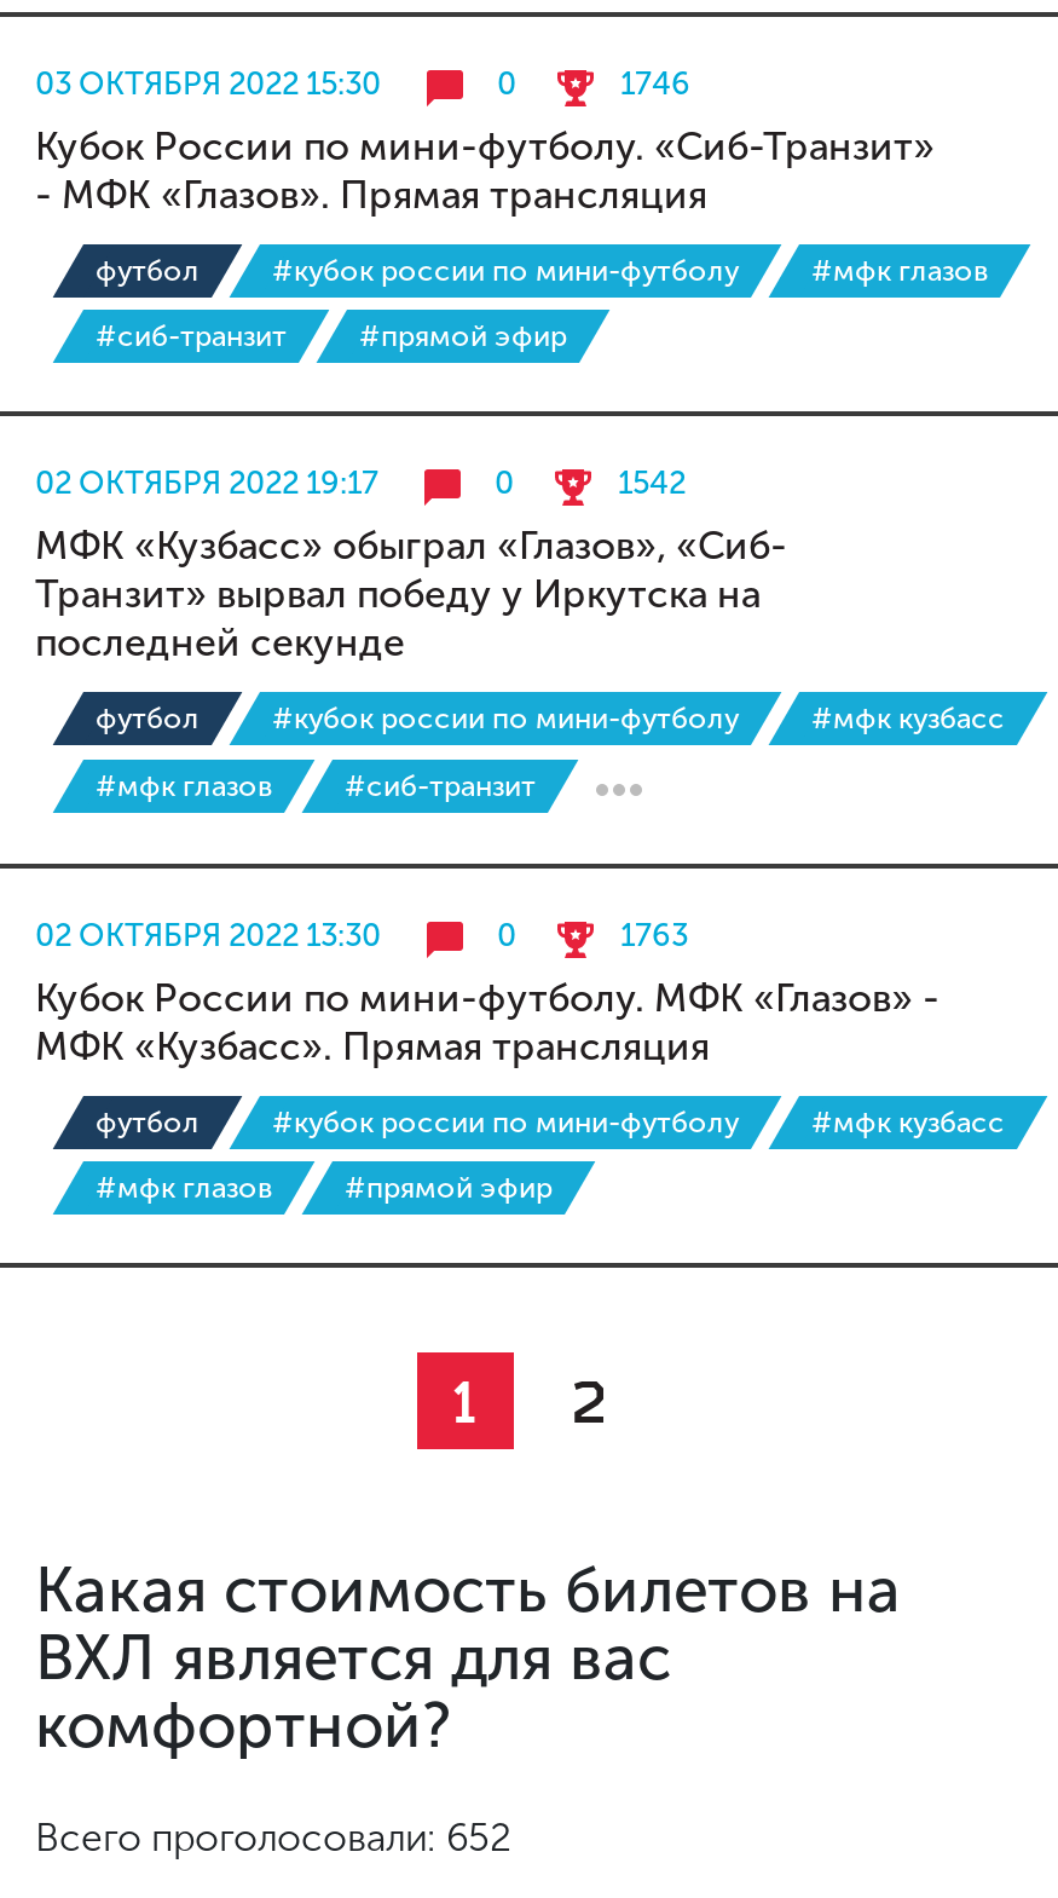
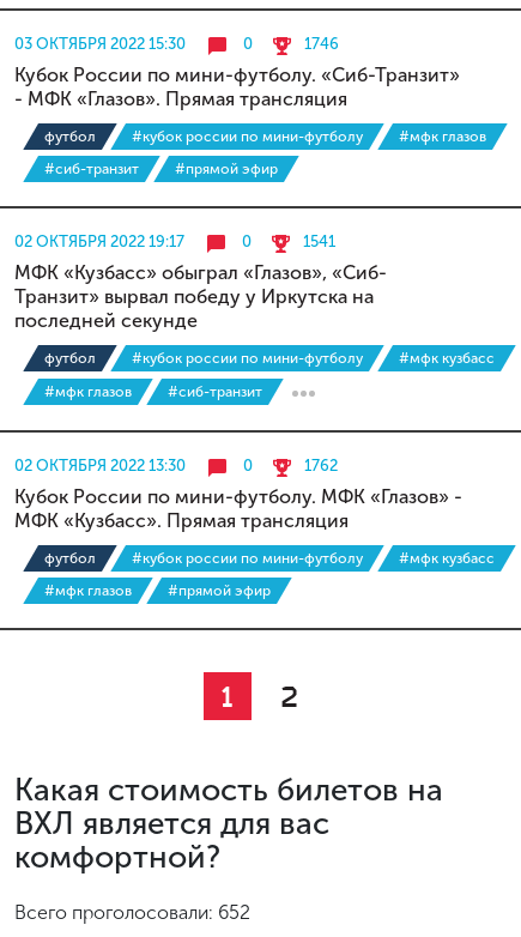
[618,466,686,502] 1542 -> [303,233,335,251] 1541
[620,918,688,954] 1763 -> [304,457,338,475] 1762

